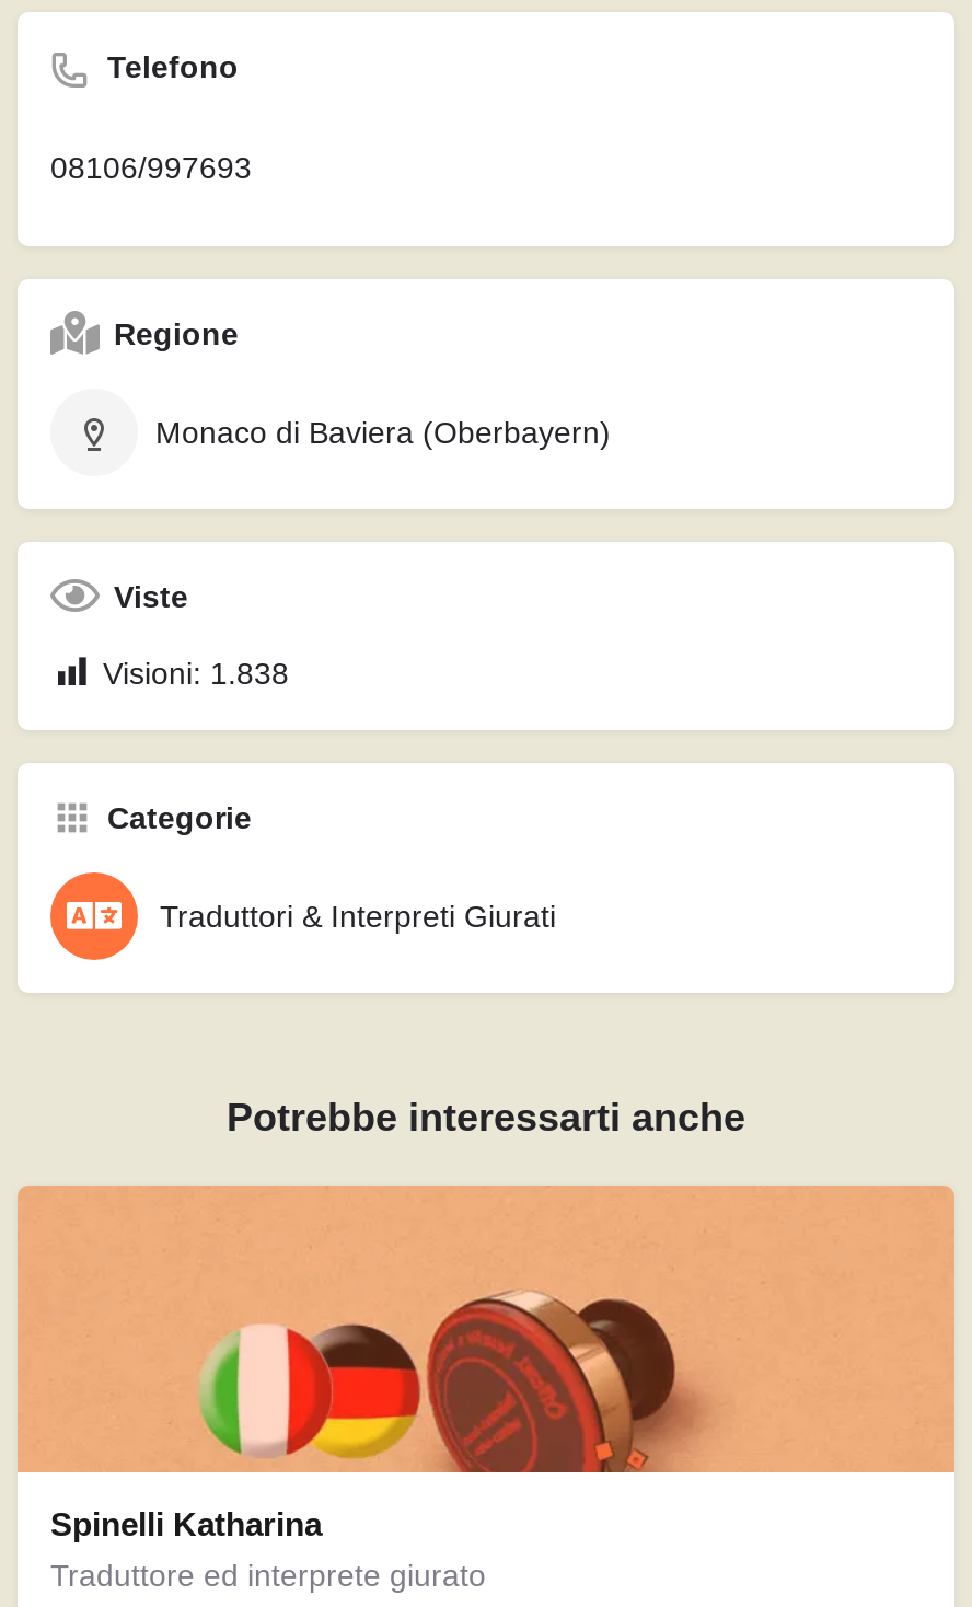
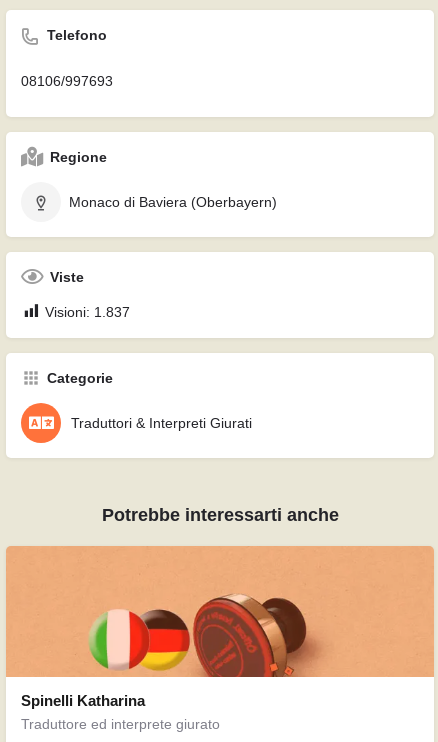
[103,655,289,690] Visioni: 1.838 -> [45,303,130,319] Visioni: 1.837

